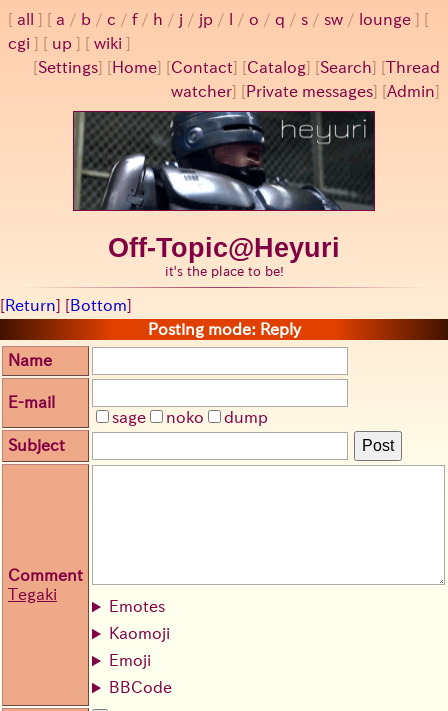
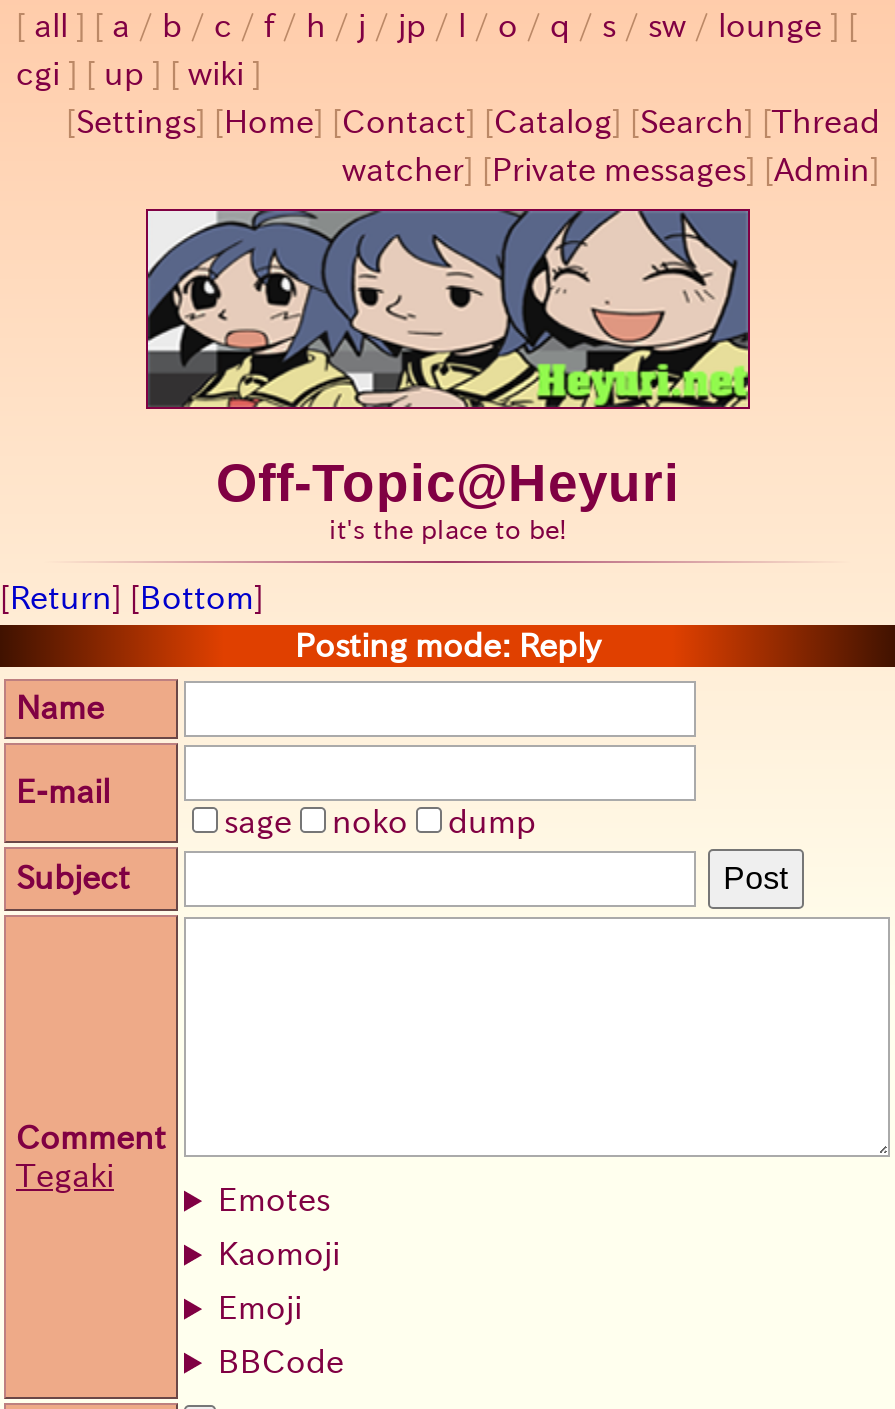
[73,111,375,211] [image] -> [146,209,750,409] [image]

